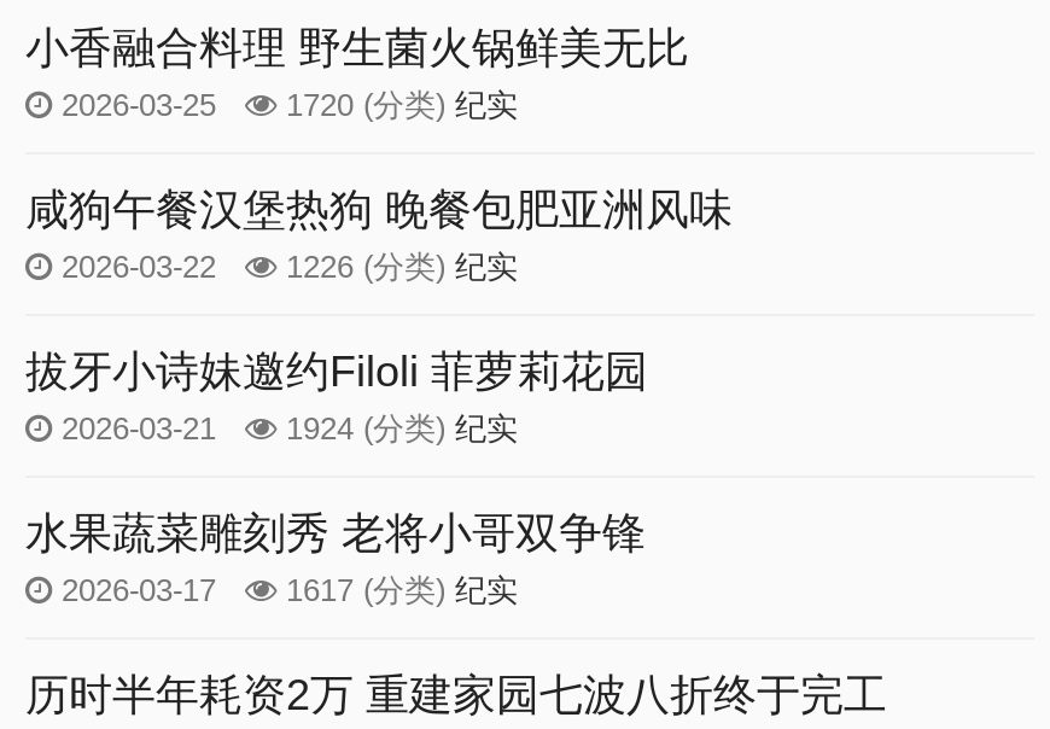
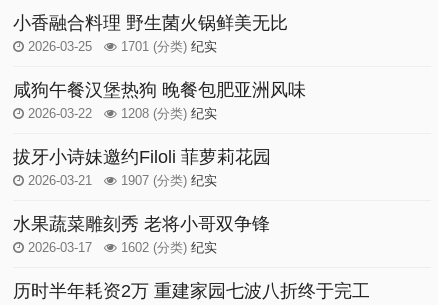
[52,87,518,123] 2026-03-25 1720 (分类)纪实 -> [24,39,217,54] 2026-03-25 1701 (分类)纪实
[52,249,518,285] 2026-03-22 1226 (分类)纪实 -> [24,106,217,121] 2026-03-22 1208 (分类)纪实
[52,410,518,447] 2026-03-21 1924 (分类)纪实 -> [24,173,217,188] 2026-03-21 1907 (分类)纪实
[52,572,518,608] 2026-03-17 1617 (分类)纪实 -> [24,240,217,255] 2026-03-17 1602 (分类)纪实

